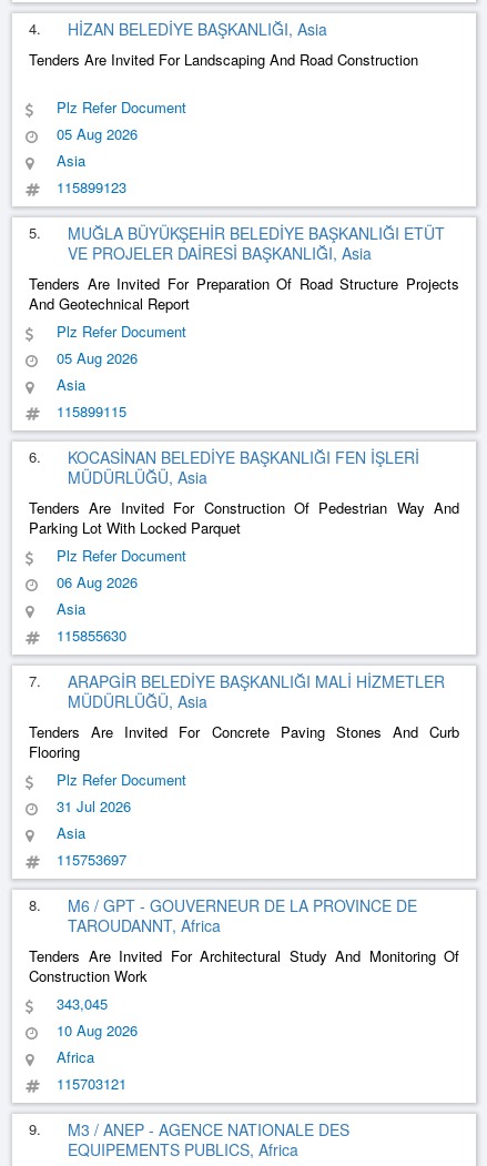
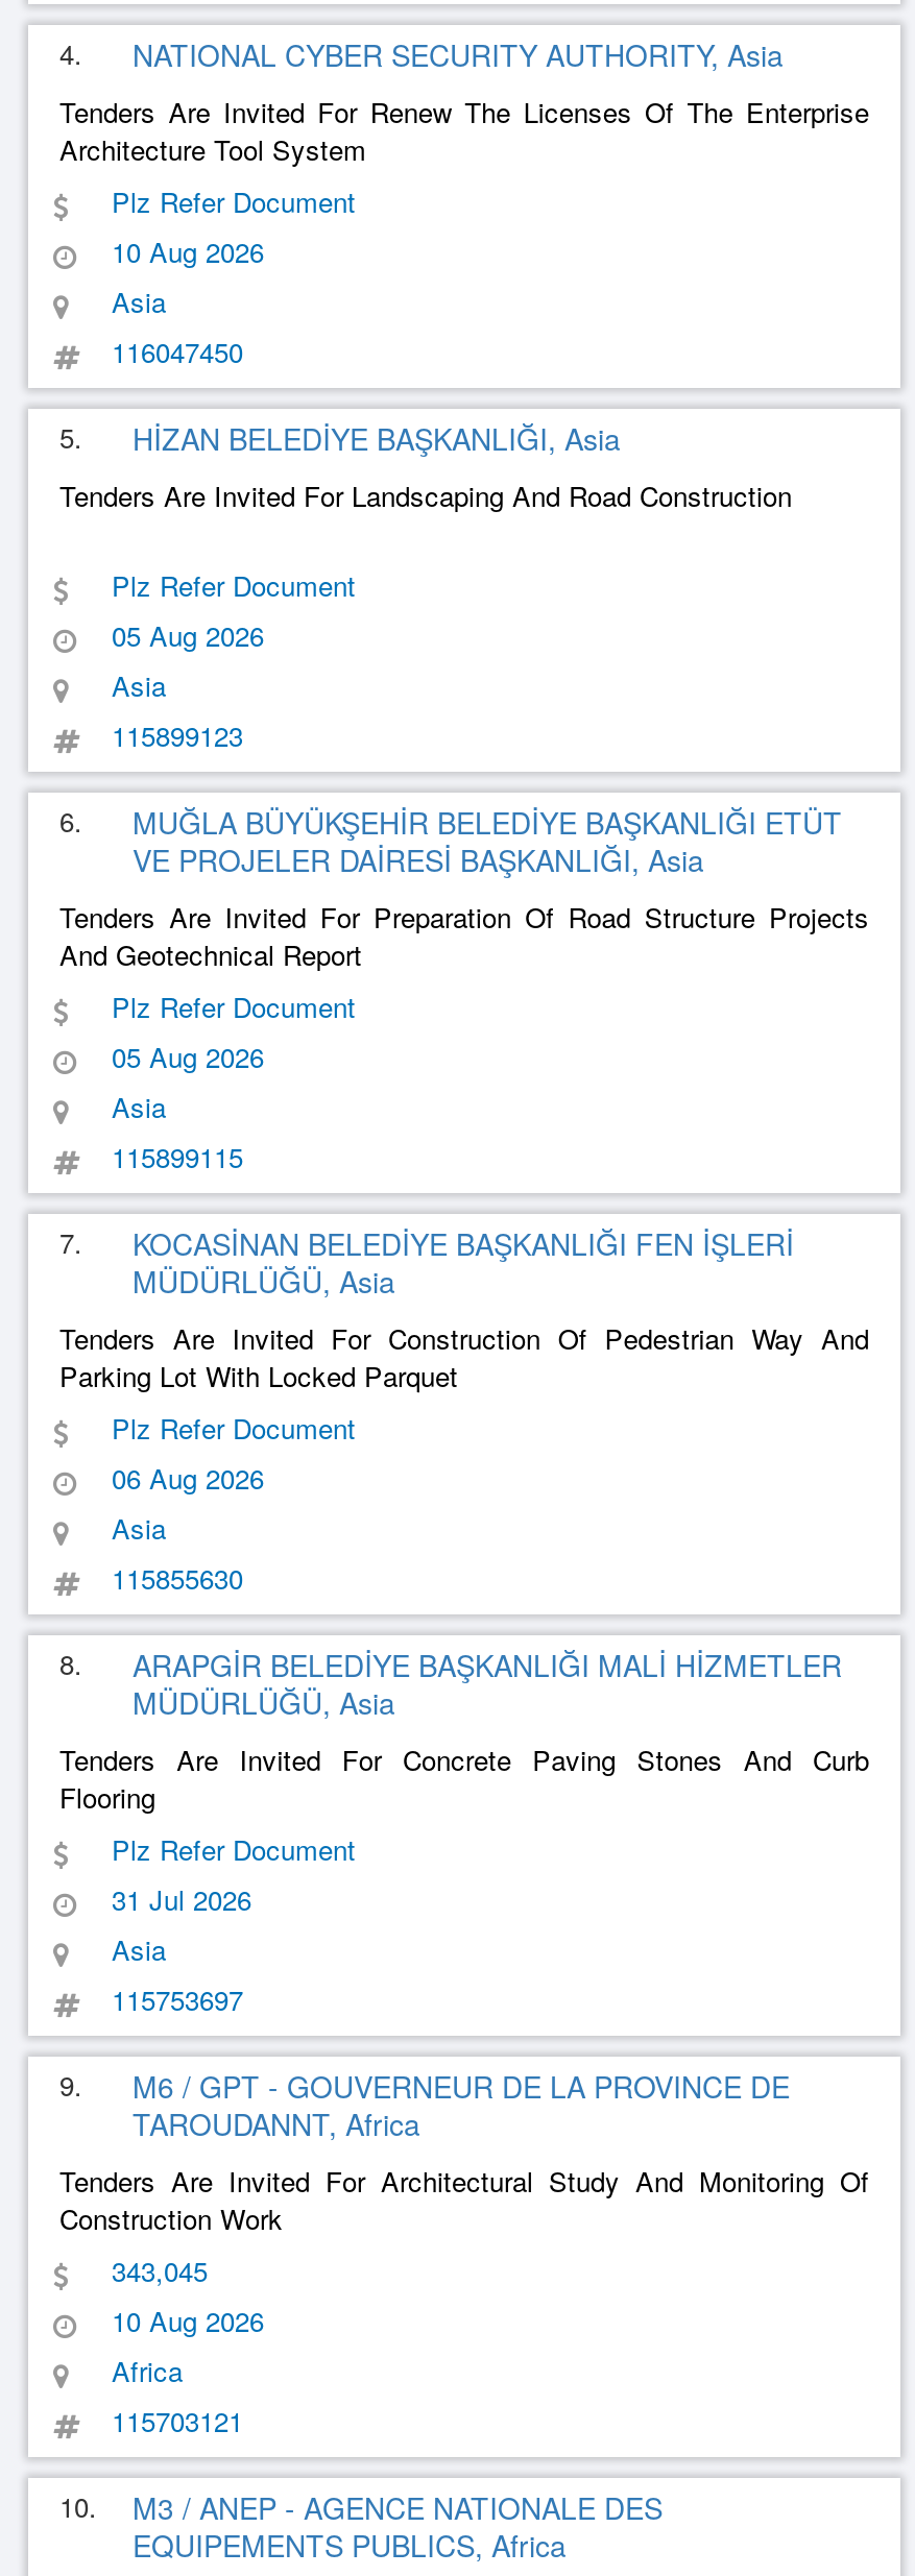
none -> [59,33,869,457] NATIONAL CYBER SECURITY AUTHORITY, Asia | Tenders Are Invited For Renew The Licenses Of The Enterprise | Architecture Tool System | Plz Refer Document | 10 Aug 2026 | Asia | 116047450 | 5.
[29,222,445,244] 5. MUĞLA BÜYÜKŞEHİR BELEDİYE BAŞKANLIĞI ETÜT -> [59,801,842,843] 6. MUĞLA BÜYÜKŞEHİR BELEDİYE BAŞKANLIĞI ETÜT
[29,446,419,468] 6. KOCASİNAN BELEDİYE BAŞKANLIĞI FEN İŞLERİ -> [59,1222,794,1264] 7. KOCASİNAN BELEDİYE BAŞKANLIĞI FEN İŞLERİ
[29,670,445,692] 7. ARAPGİR BELEDİYE BAŞKANLIĞI MALİ HİZMETLER -> [59,1644,842,1685] 8. ARAPGİR BELEDİYE BAŞKANLIĞI MALİ HİZMETLER
[29,894,417,916] 8. M6 / GPT - GOUVERNEUR DE LA PROVINCE DE -> [59,2065,790,2107] 9. M6 / GPT - GOUVERNEUR DE LA PROVINCE DE
[29,1118,349,1140] 9. M3 / ANEP - AGENCE NATIONALE DES -> [59,2486,663,2528] 10. M3 / ANEP - AGENCE NATIONALE DES

